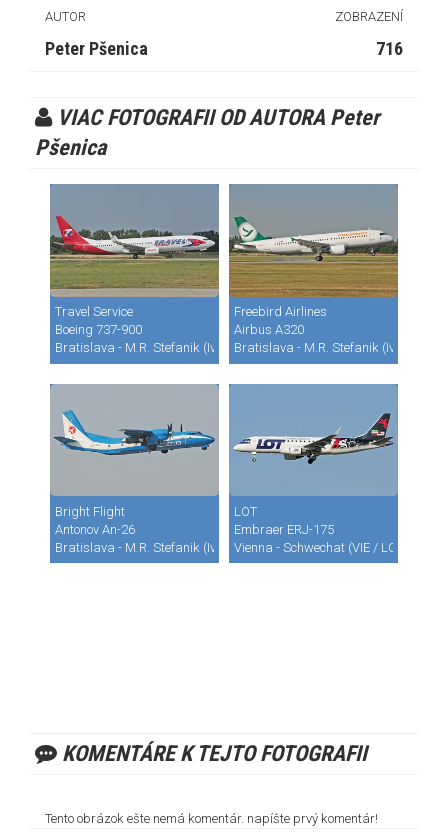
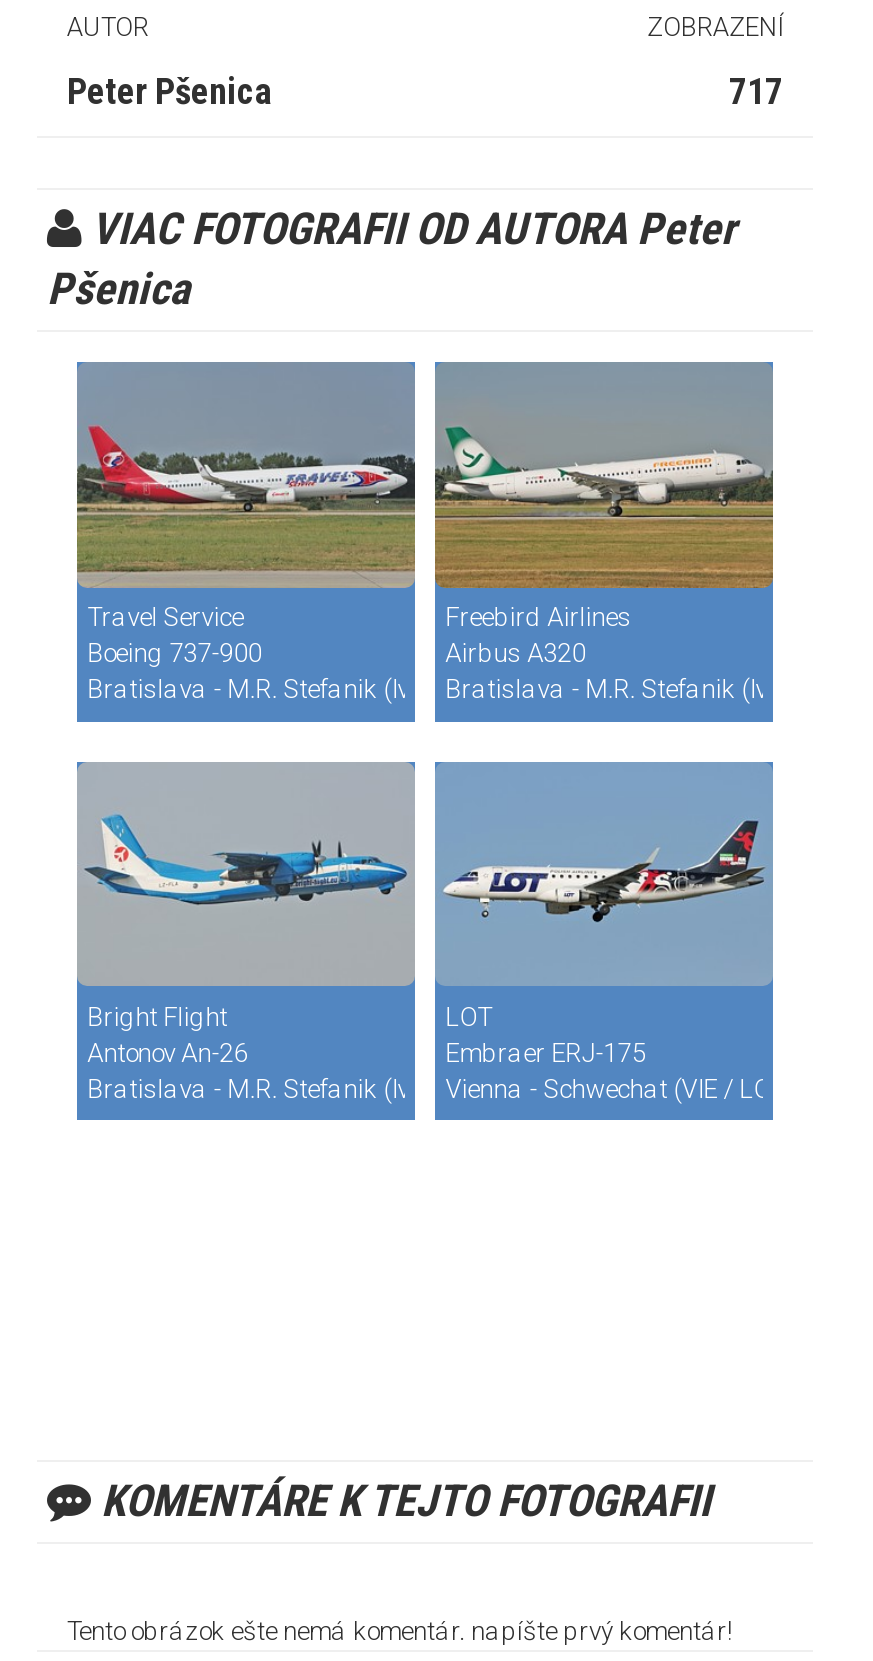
[376,38,403,59] 716 -> [729,70,783,112] 717

